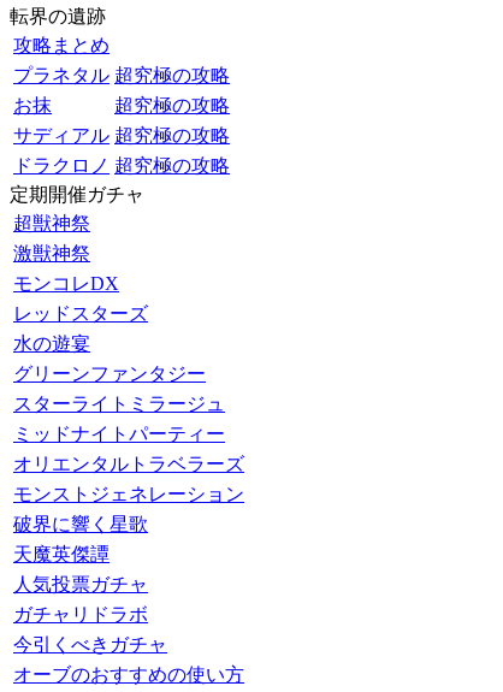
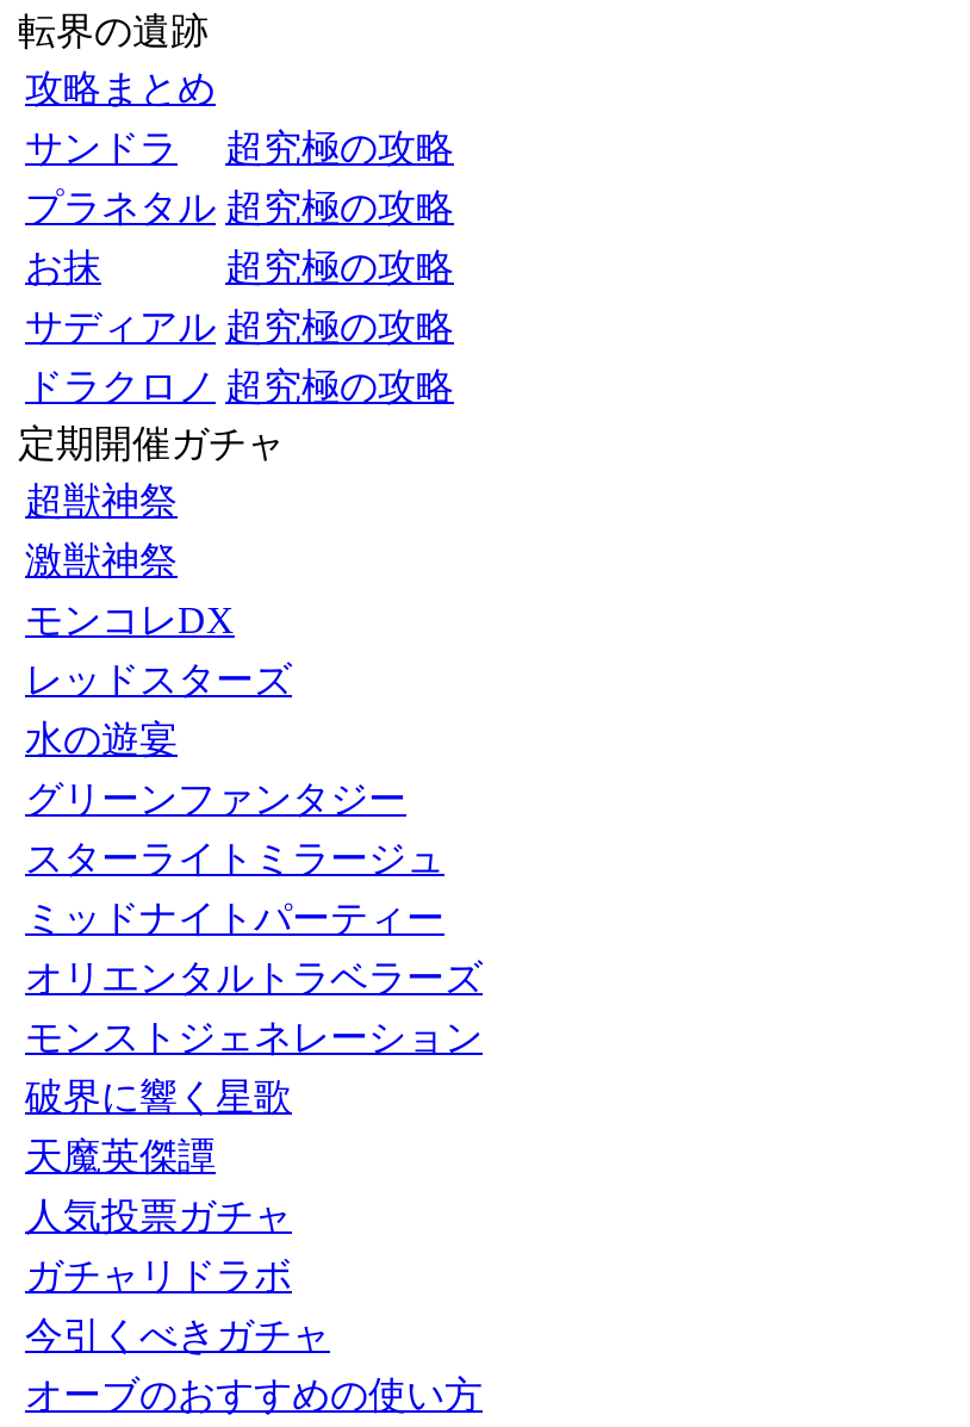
none -> [25,128,454,168] サンドラ | 超究極の攻略

